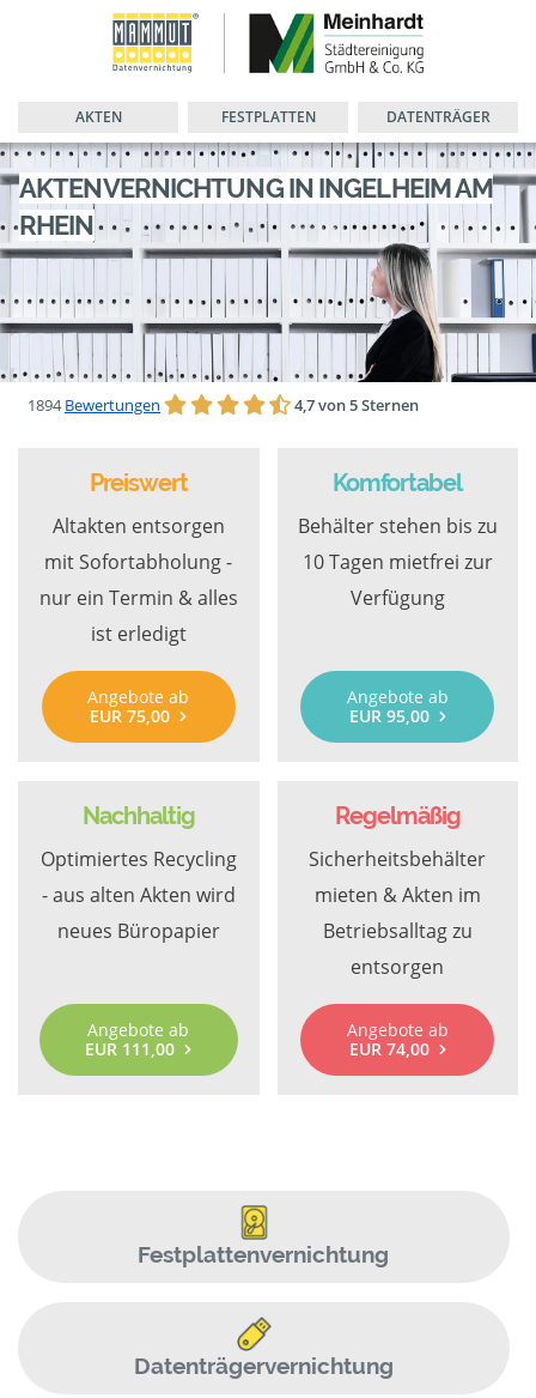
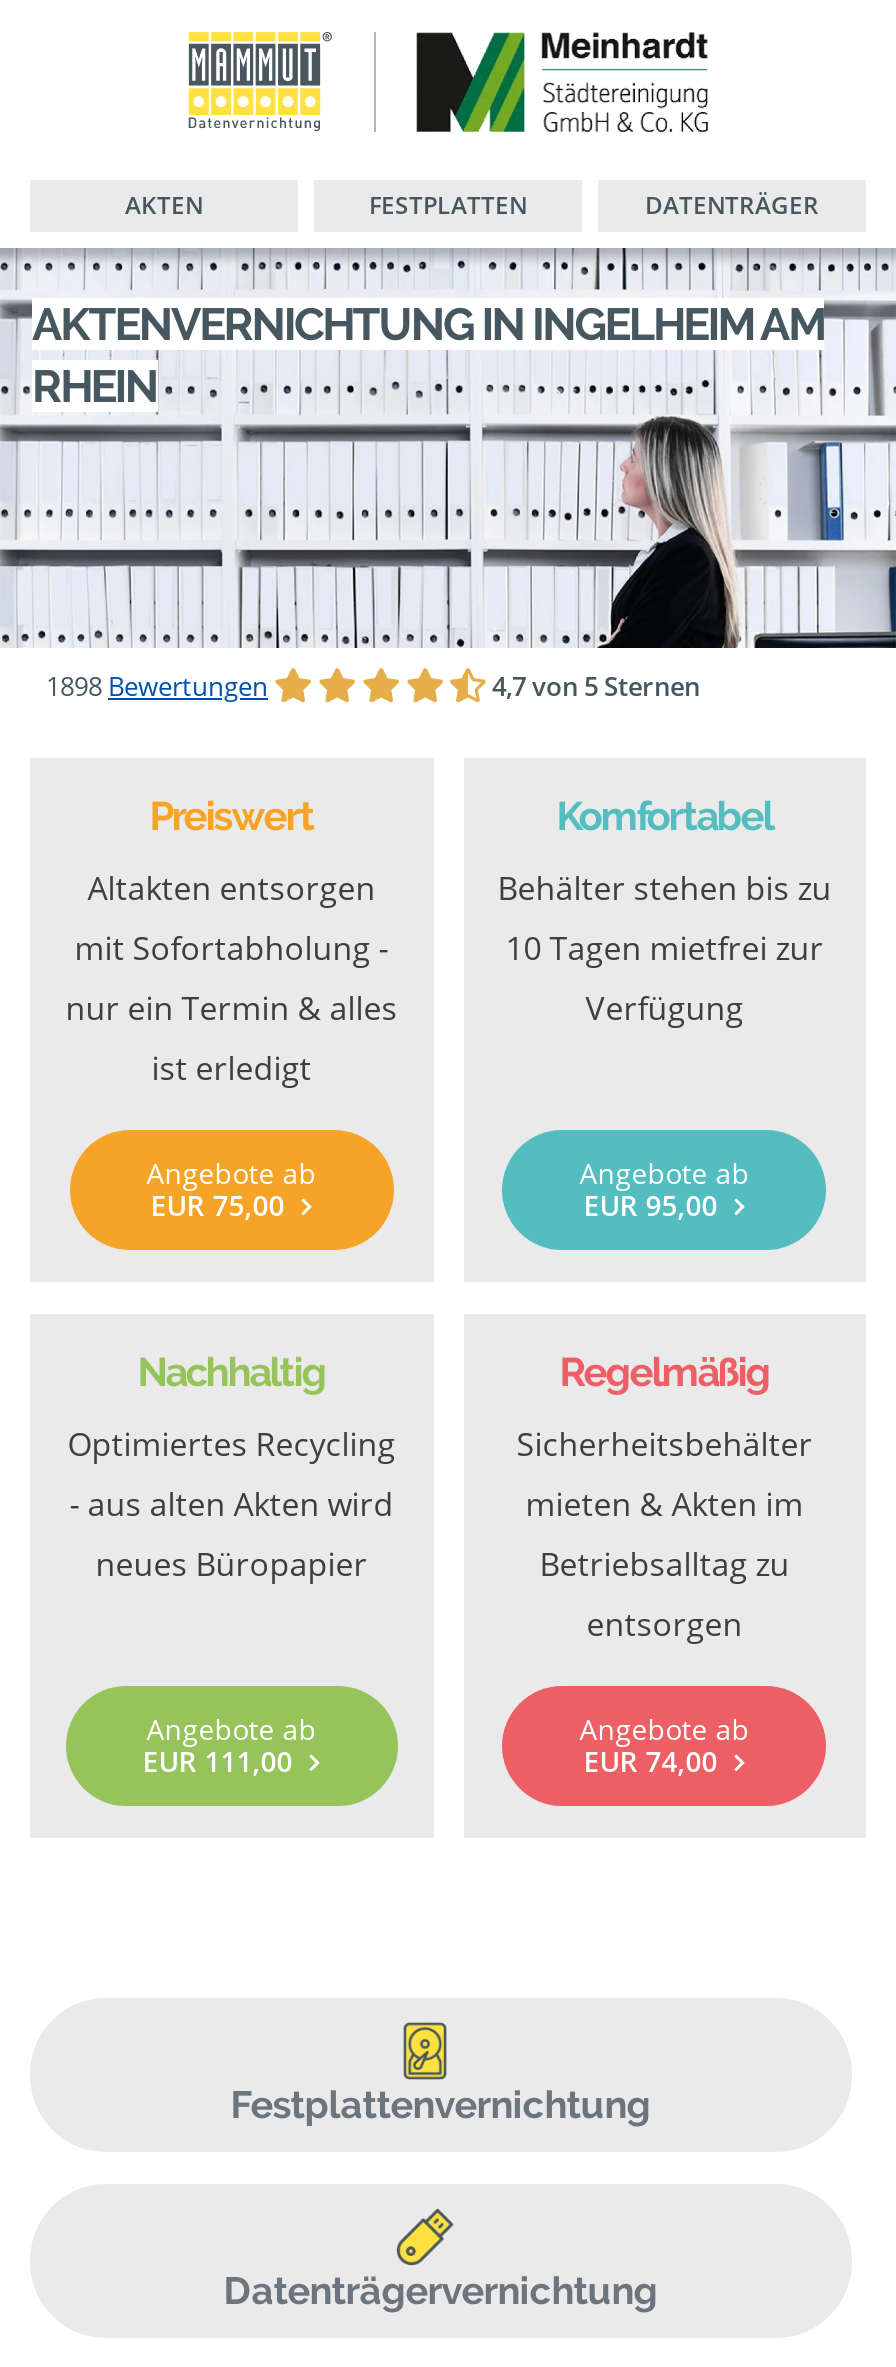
[28,394,160,416] 1894 Bewertungen -> [46,668,268,704] 1898 Bewertungen

